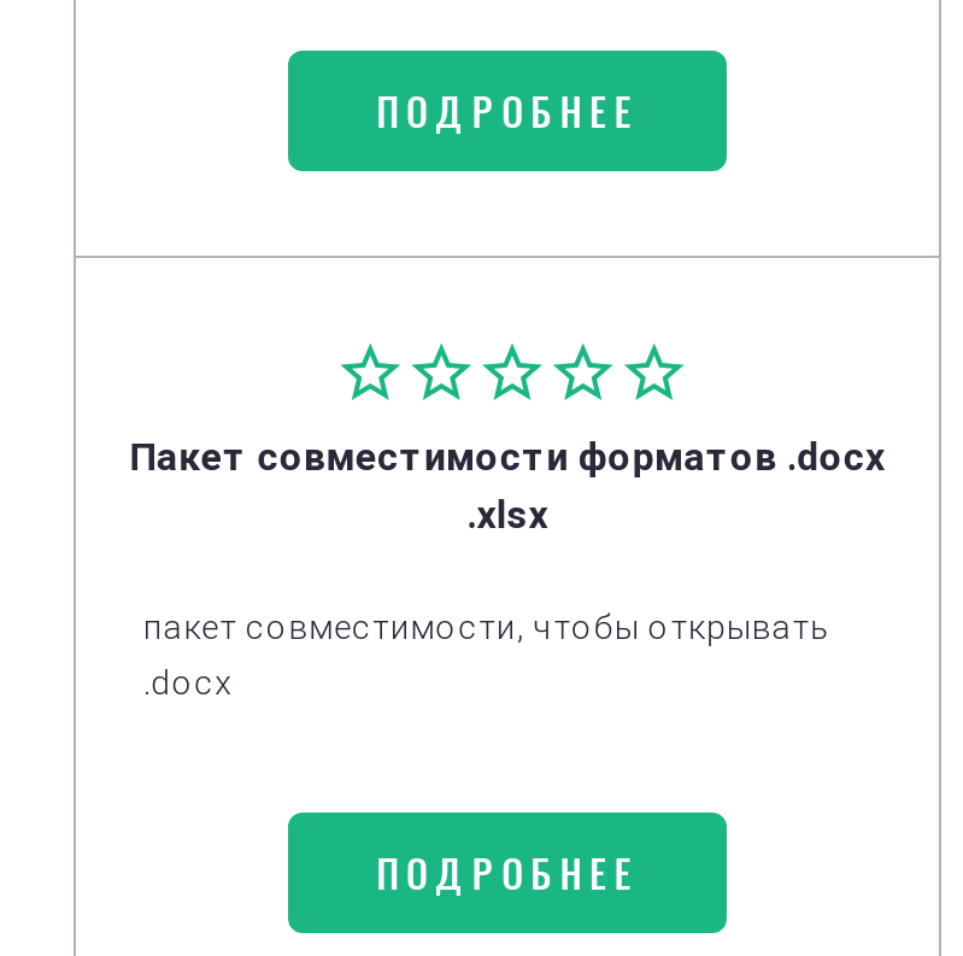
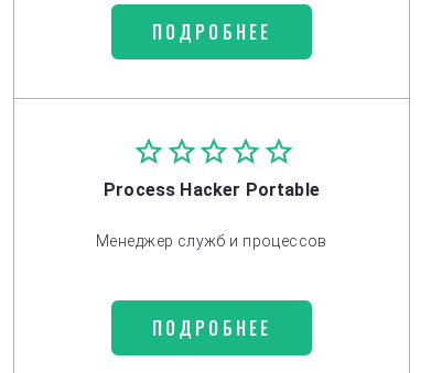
[130,434,885,537] Пакет совместимости форматов .docx | .xlsx -> [104,179,319,200] Process Hacker Portable
[143,607,831,701] пакет совместимости, чтобы открывать | .docx -> [96,232,327,250] Менеджер служб и процессов

